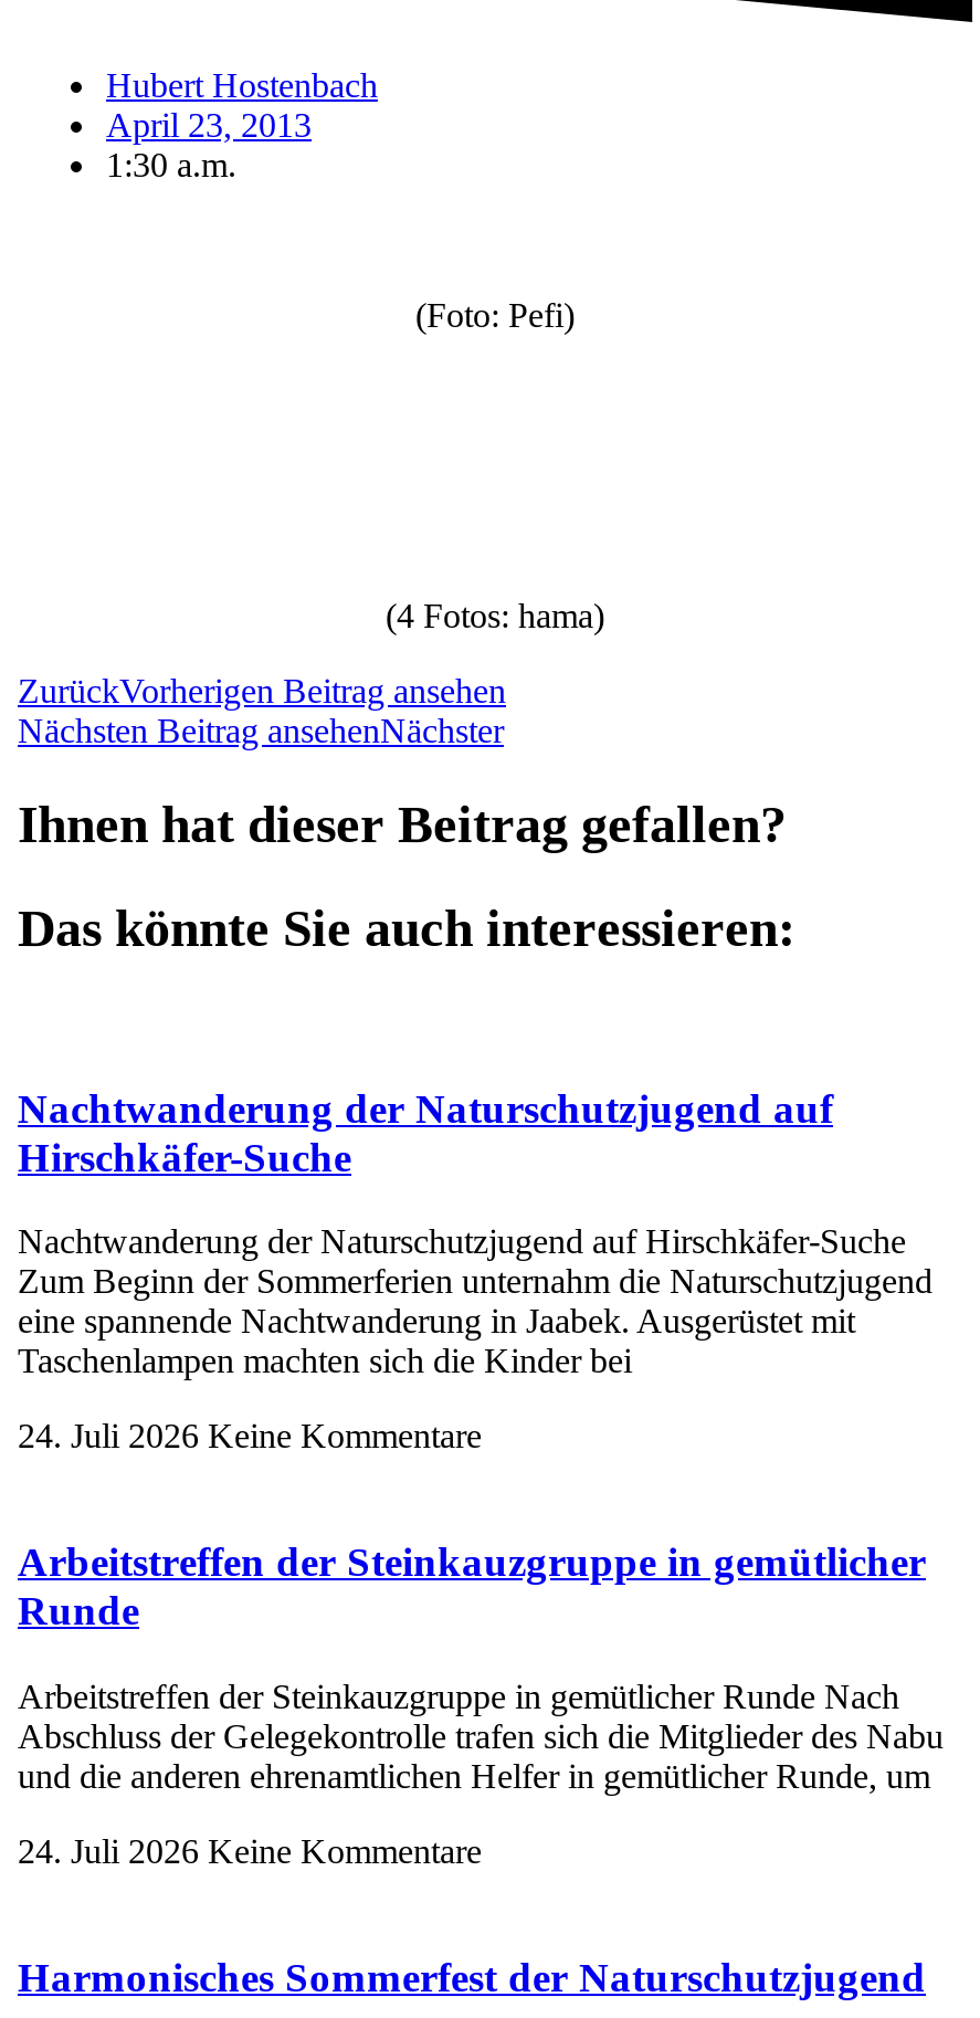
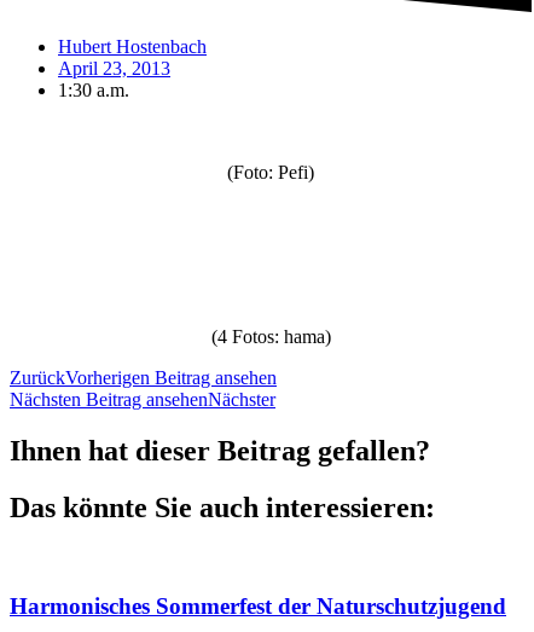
[18,1084,944,1869] Nachtwanderung der Naturschutzjugend auf | Hirschkäfer-Suche | Nachtwanderung der Naturschutzjugend auf Hirschkäfer-Suche | Zum Beginn der Sommerferien unternahm die Naturschutzjugend | eine spannende Nachtwanderung in Jaabek. Ausgerüstet mit | Taschenlampen machten sich die Kinder bei | 24. Juli 2026 Keine Kommentare | Arbeitstreffen der Steinkauzgruppe in gemütlicher | Runde | Arbeitstreffen der Steinkauzgruppe in gemütlicher Runde Nach | Abschluss der Gelegekontrolle trafen sich die Mitglieder des Nabu | und die anderen ehrenamtlichen Helfer in gemütlicher Runde, um | 24. Juli 2026 Keine Kommentare -> none

